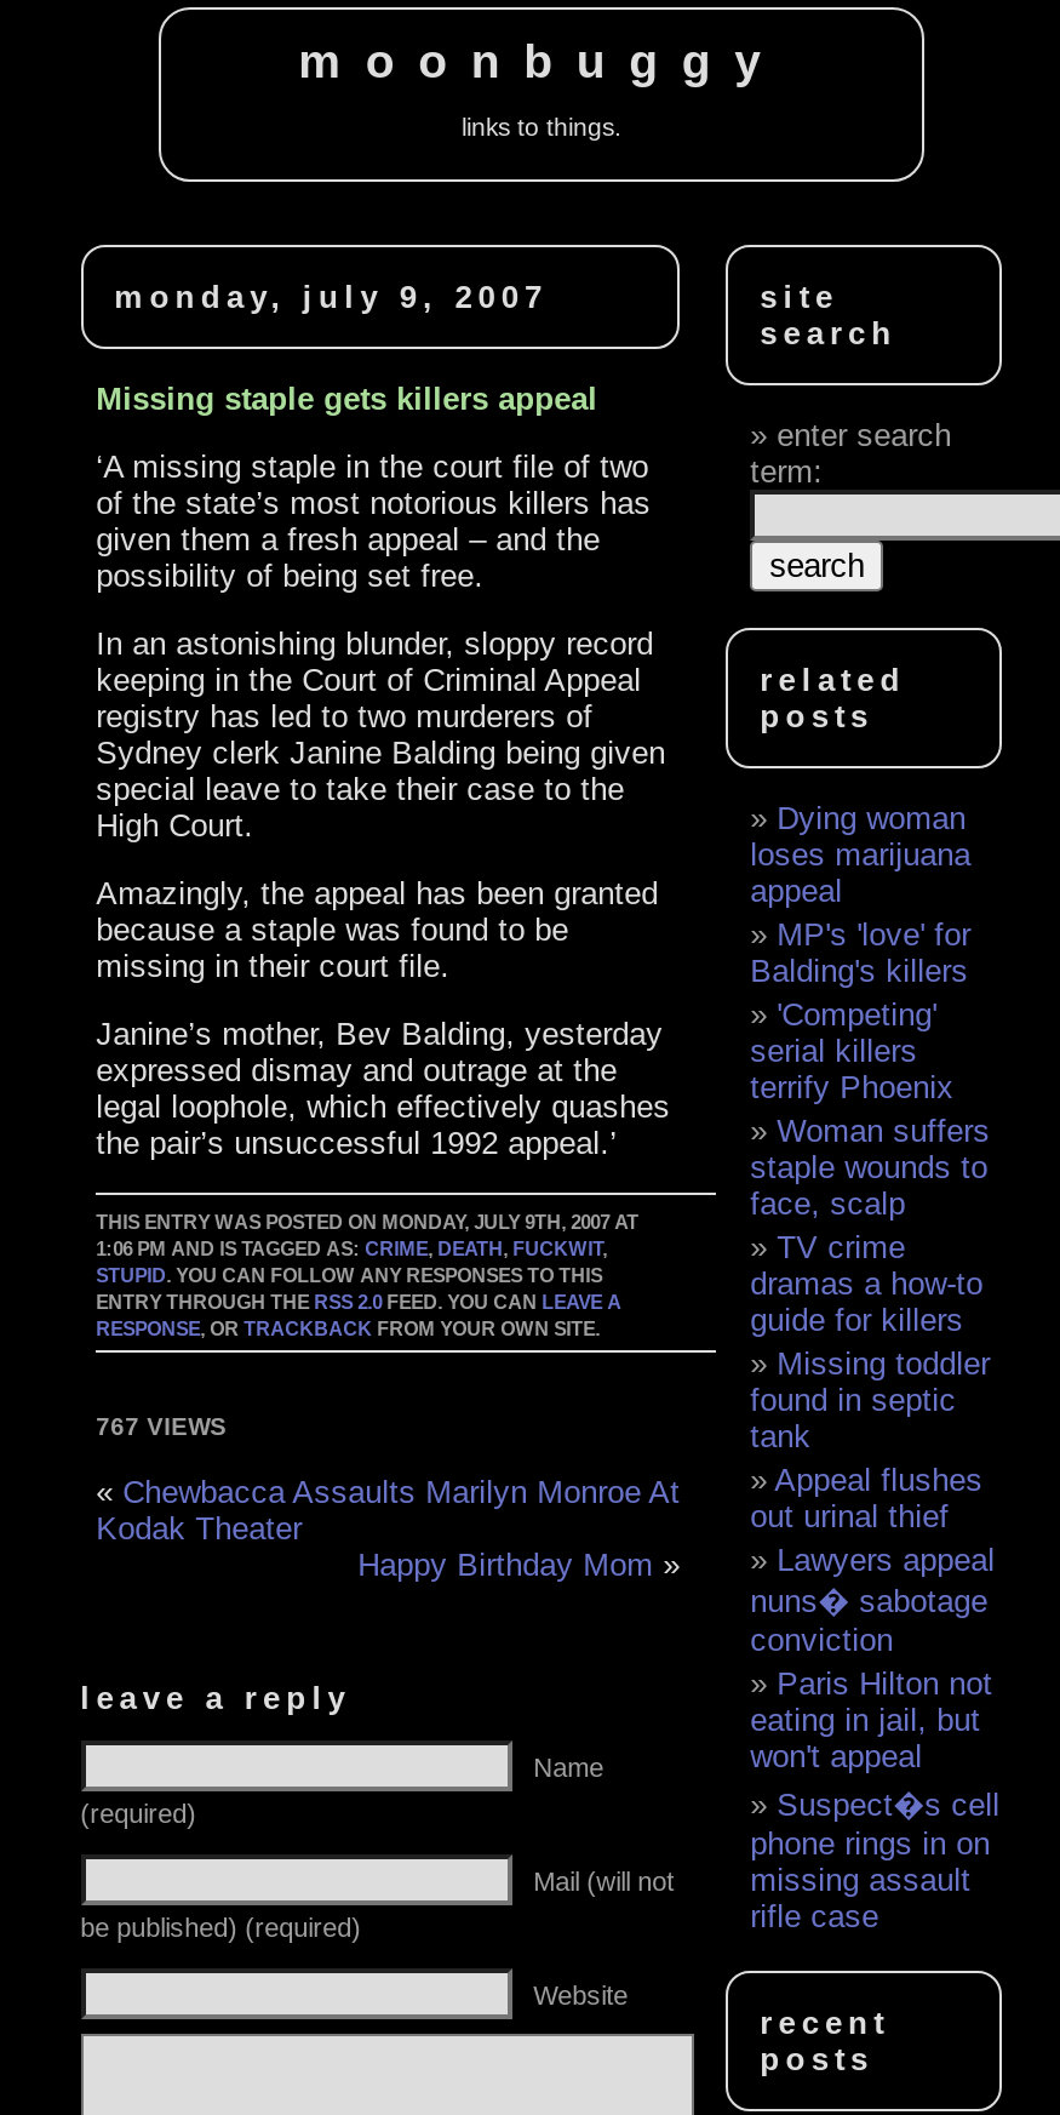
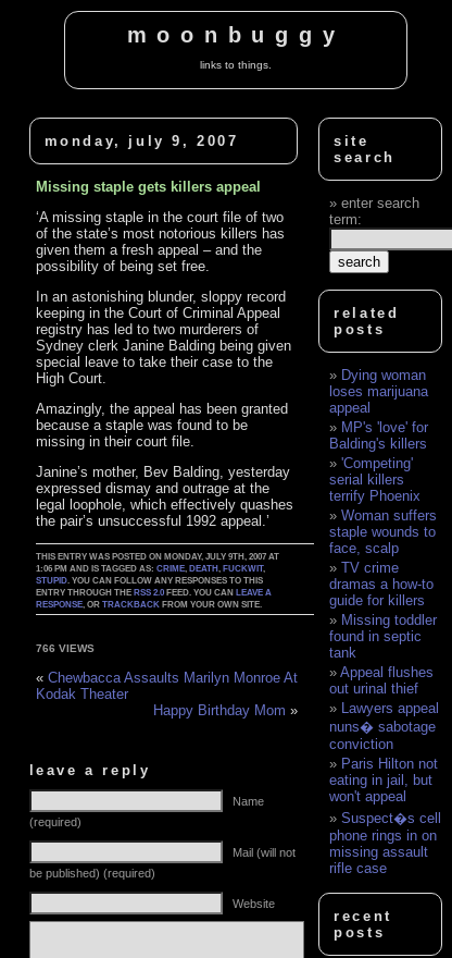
[96,1414,227,1440] 767 VIEWS -> [36,643,95,654] 766 VIEWS

